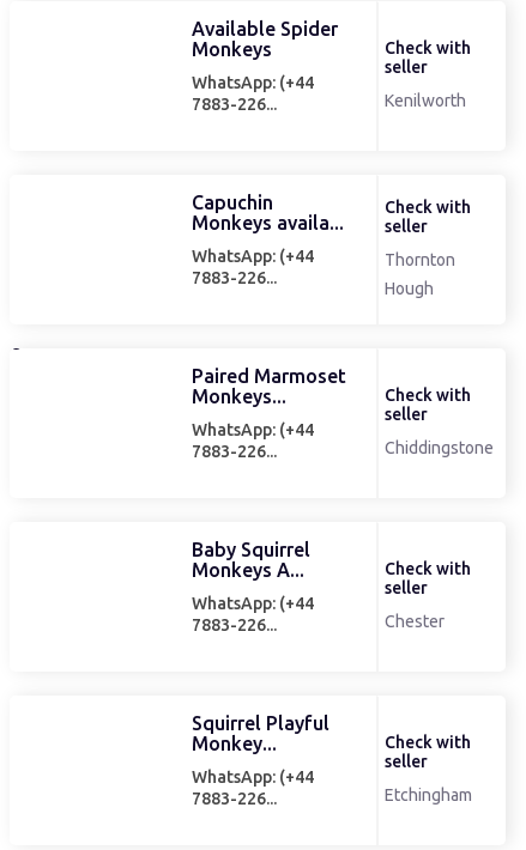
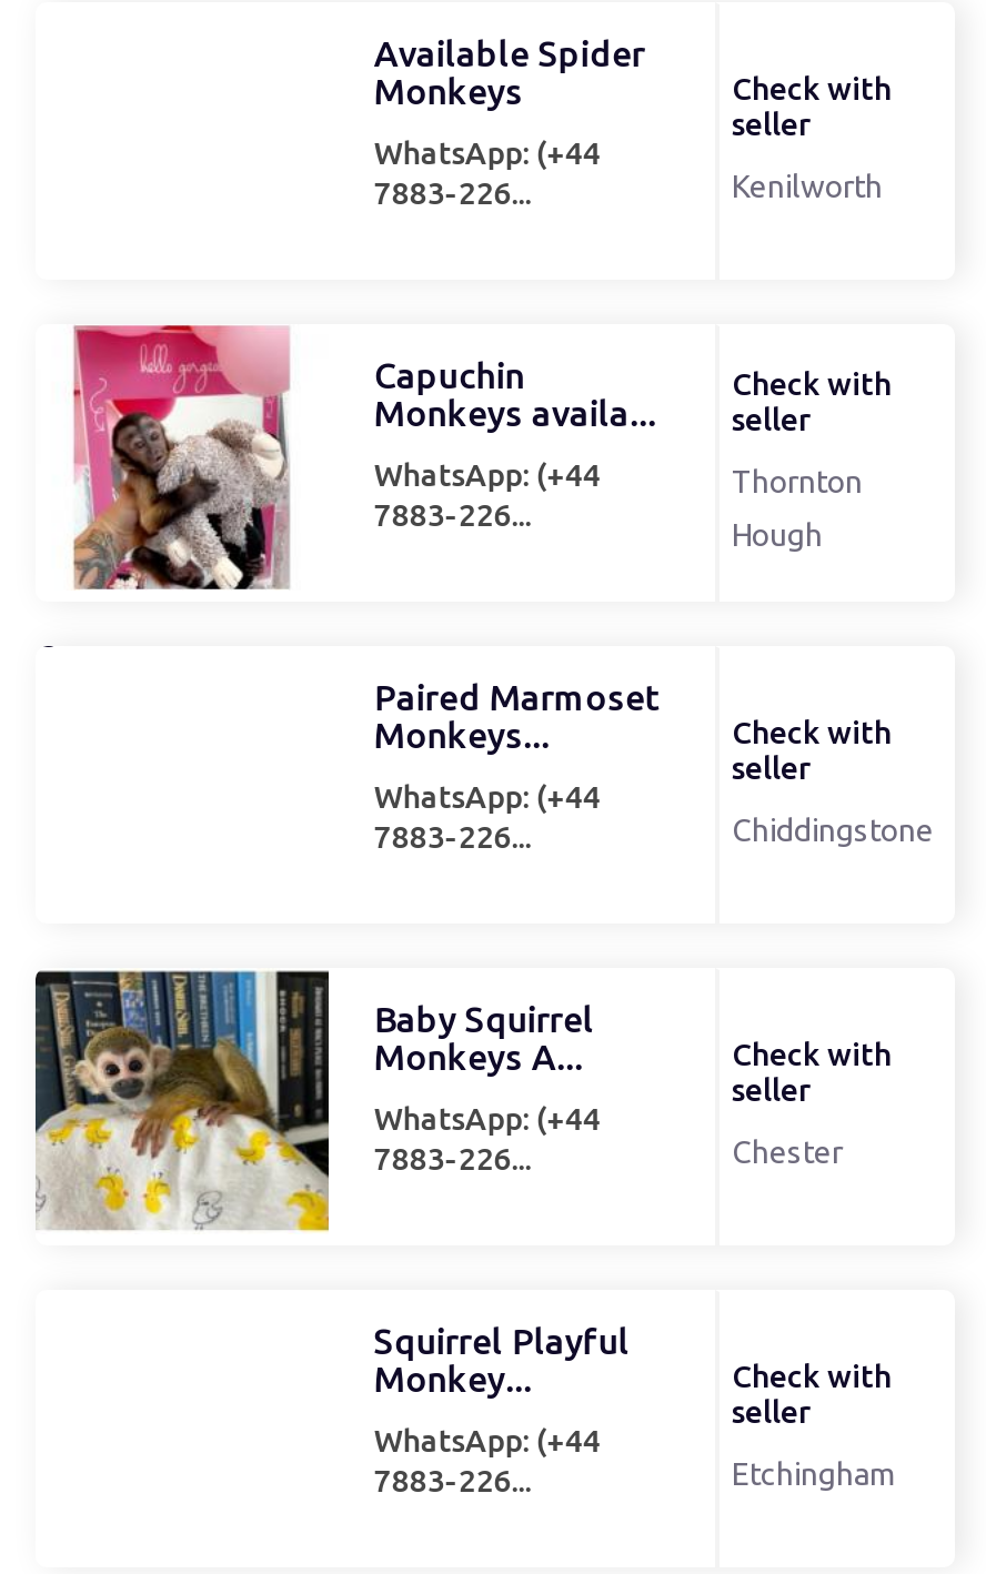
none -> [71,322,291,593] [image]
none -> [33,968,331,1234] [image]

